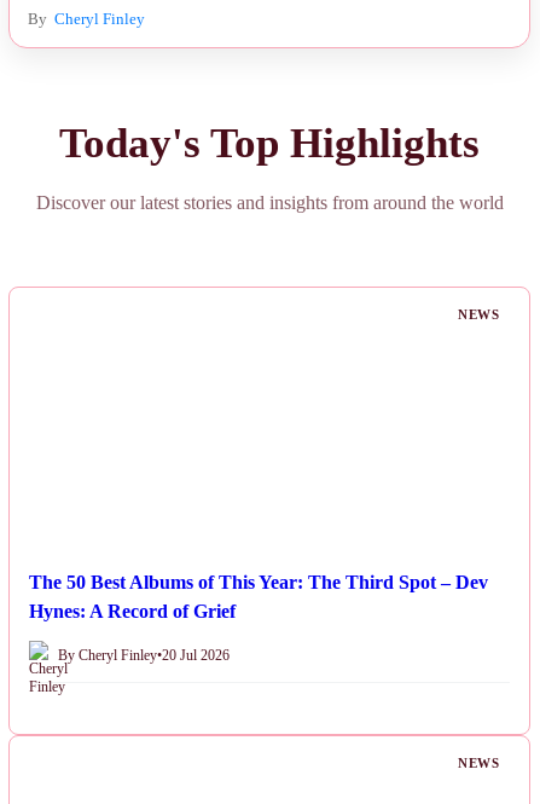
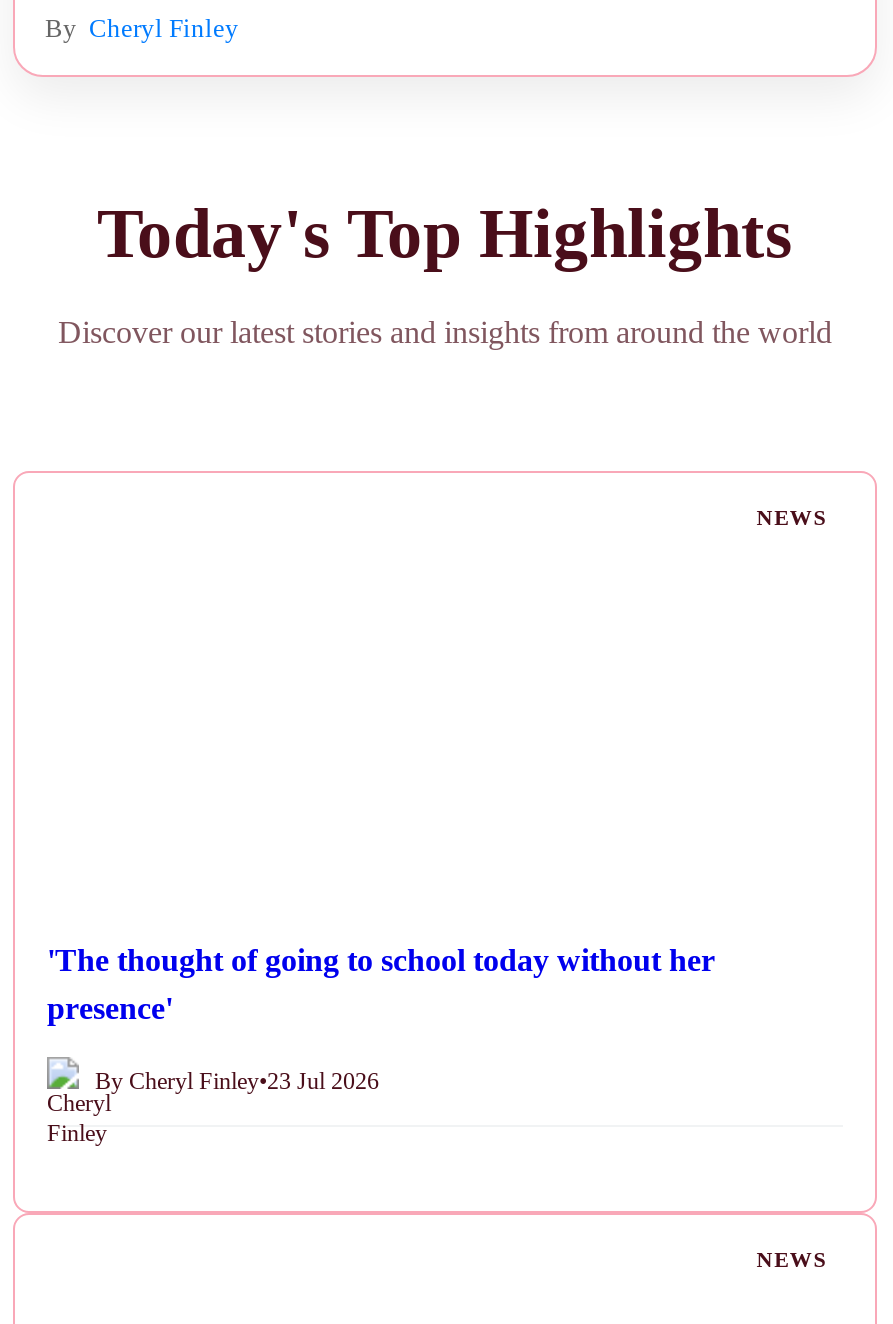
[29,572,488,622] The 50 Best Albums of This Year: The Third Spot – Dev | Hynes: A Record of Grief -> [47,943,715,1025] 'The thought of going to school today without her | presence'
[58,646,230,663] By Cheryl Finley•20 Jul 2026 -> [95,1066,379,1094] By Cheryl Finley•23 Jul 2026

